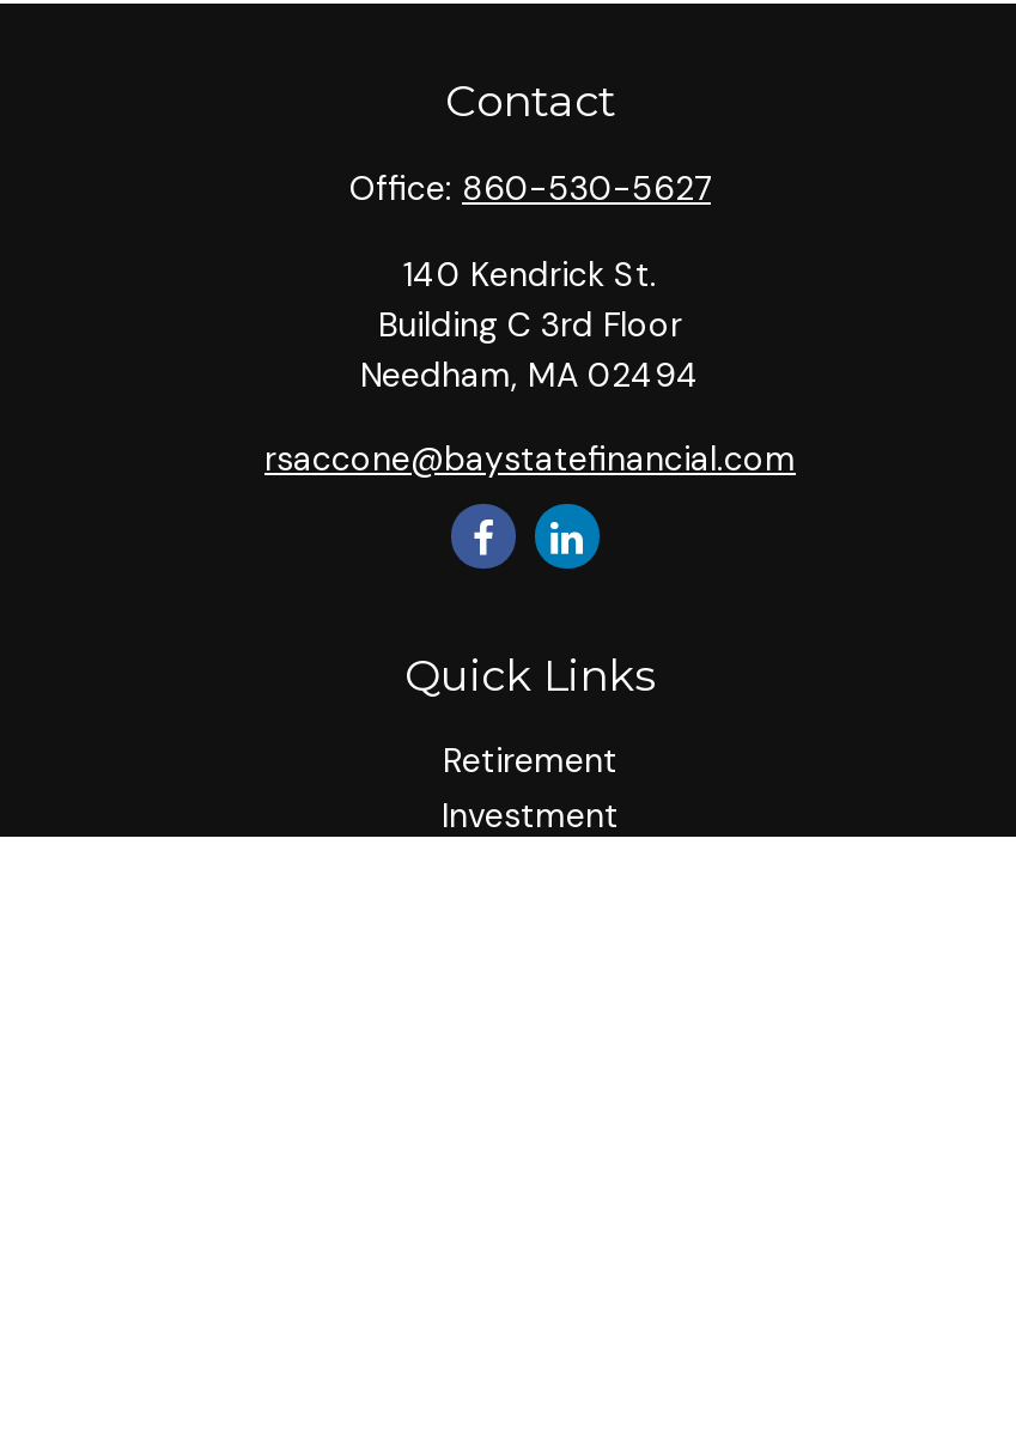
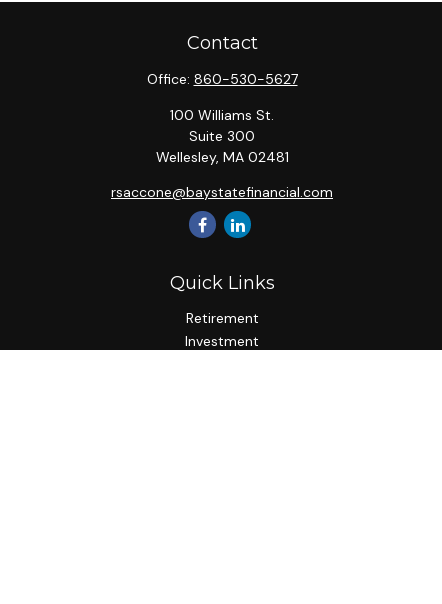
[360,253,700,396] 140 Kendrick St. | Building C 3rd Floor | Needham, MA 02494 -> [155,106,288,166] 100 Williams St. | Suite 300 | Wellesley, MA 02481

